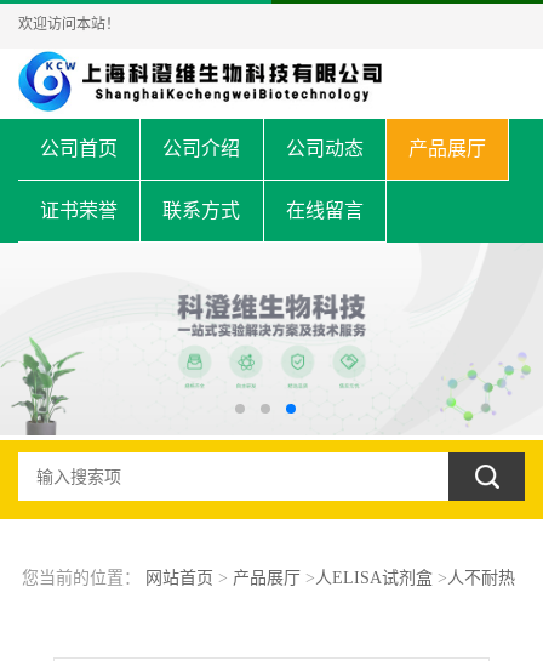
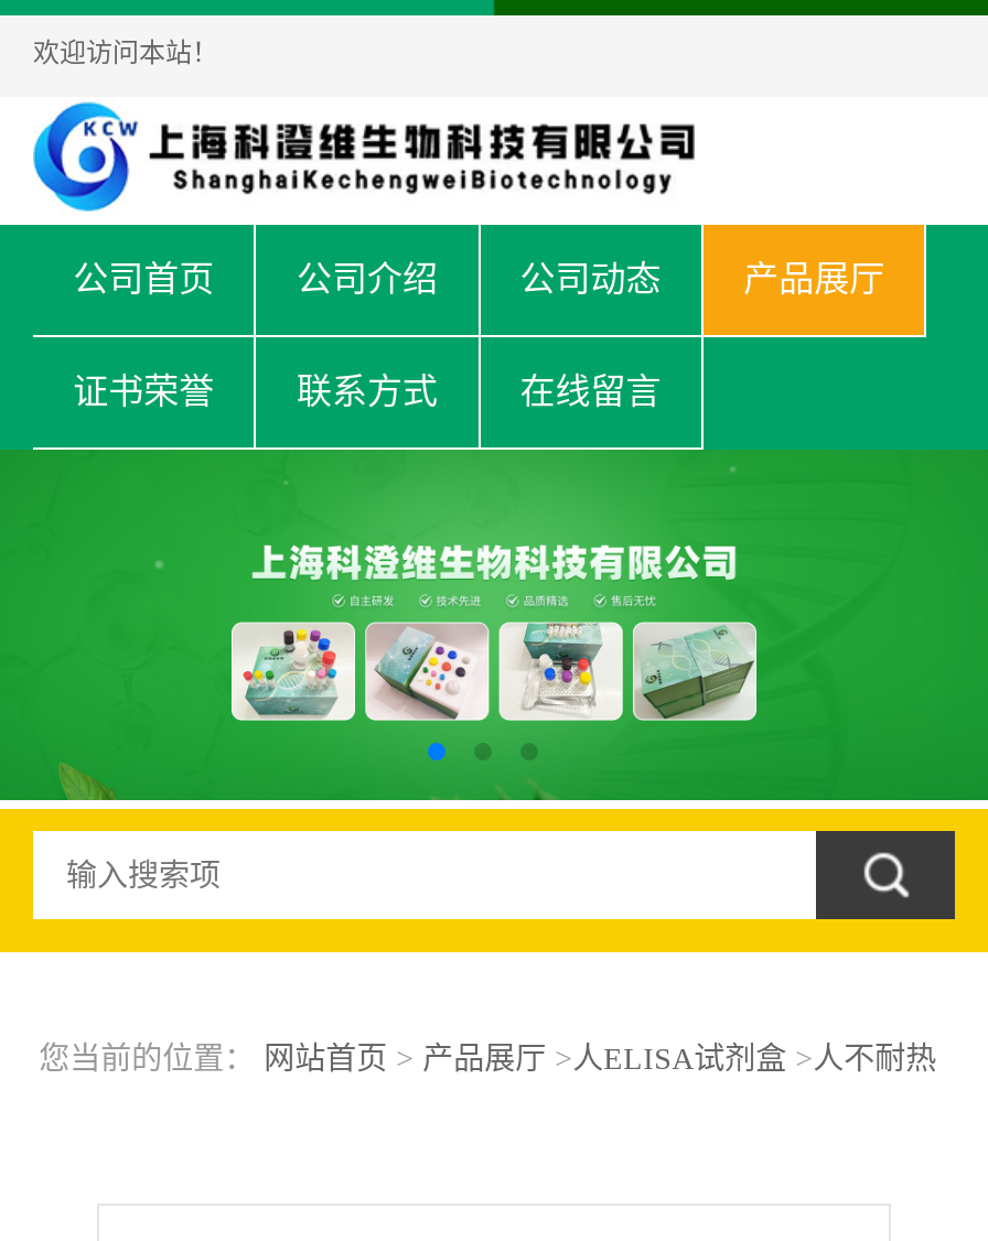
[4,241,539,437] [image] -> [7,447,981,802] [image]

